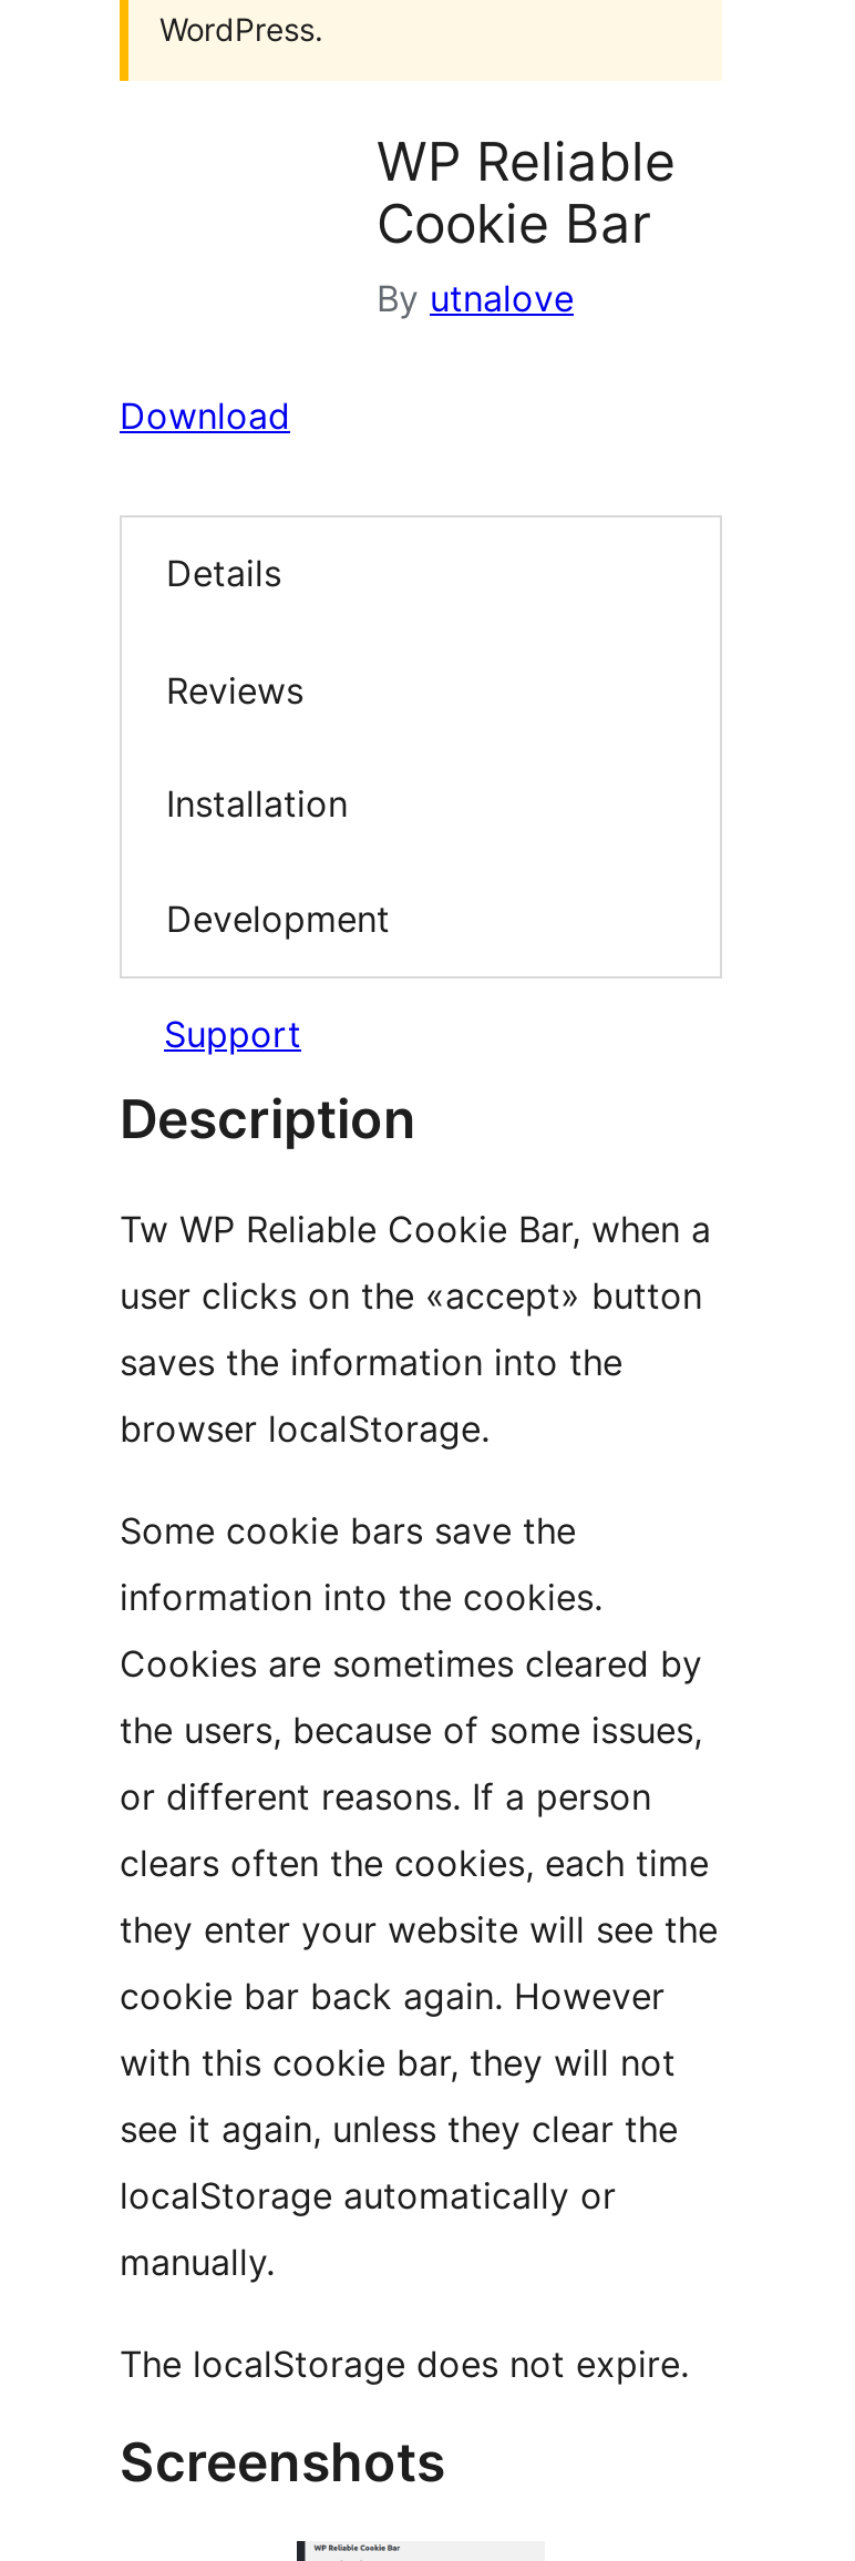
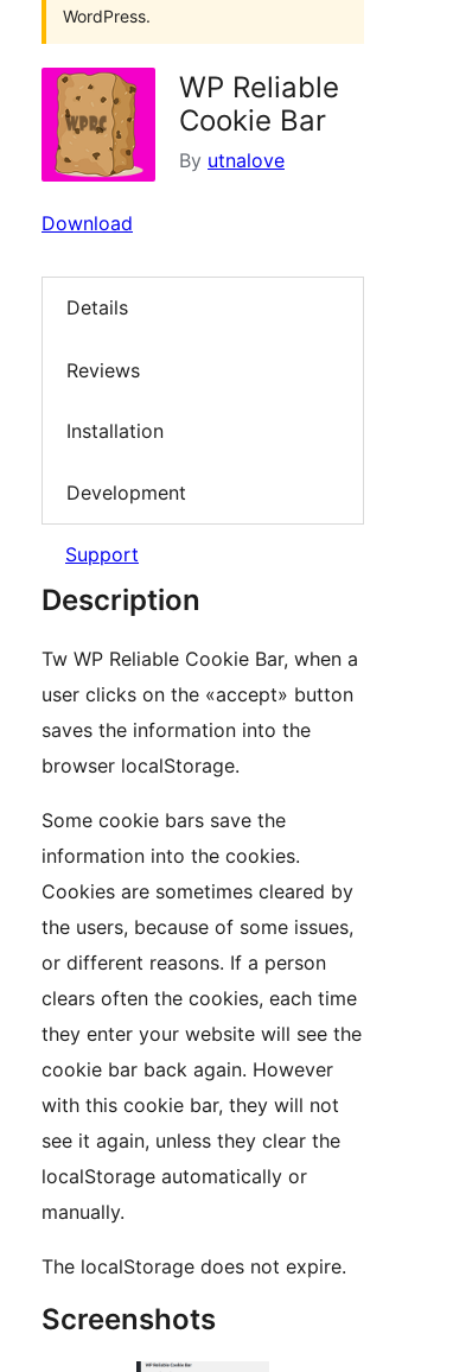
none -> [40,66,157,183] [image]

